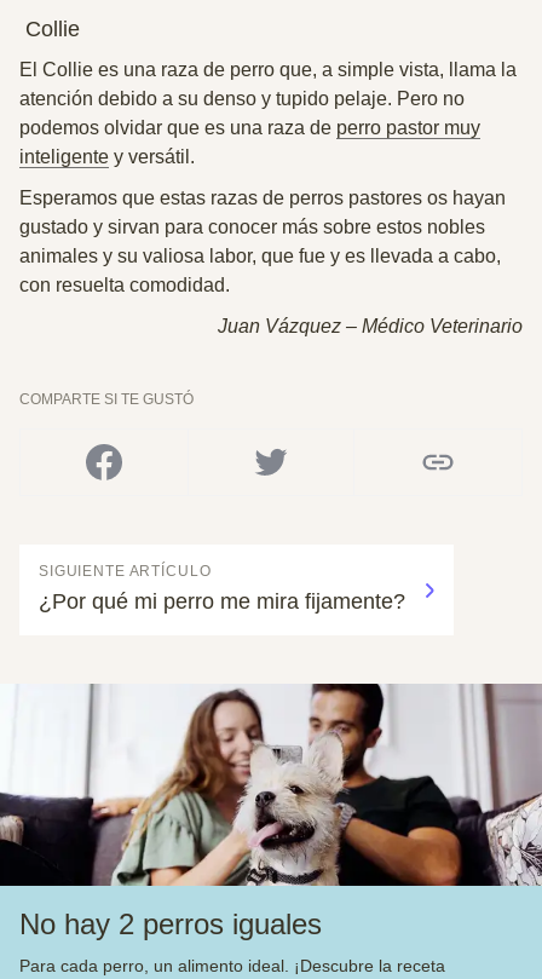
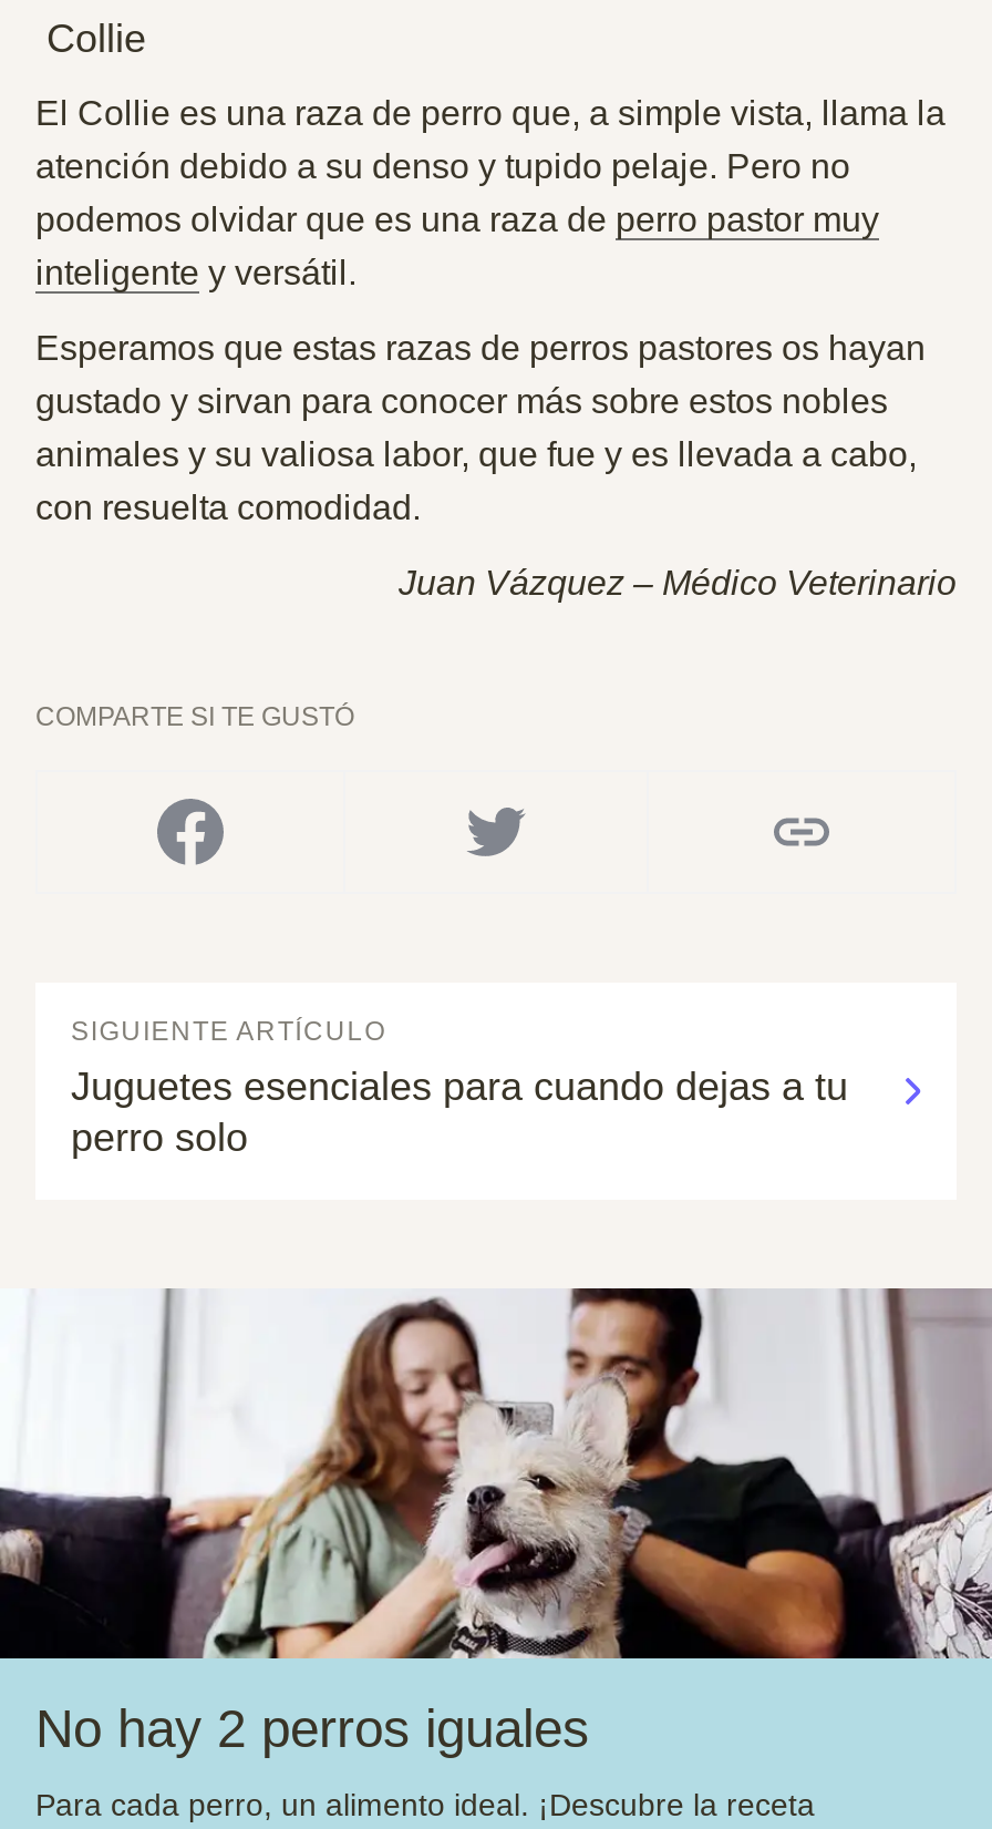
[39,589,405,614] ¿Por qué mi perro me mira fijamente? -> [71,1065,848,1160] Juguetes esenciales para cuando dejas a tu | perro solo

